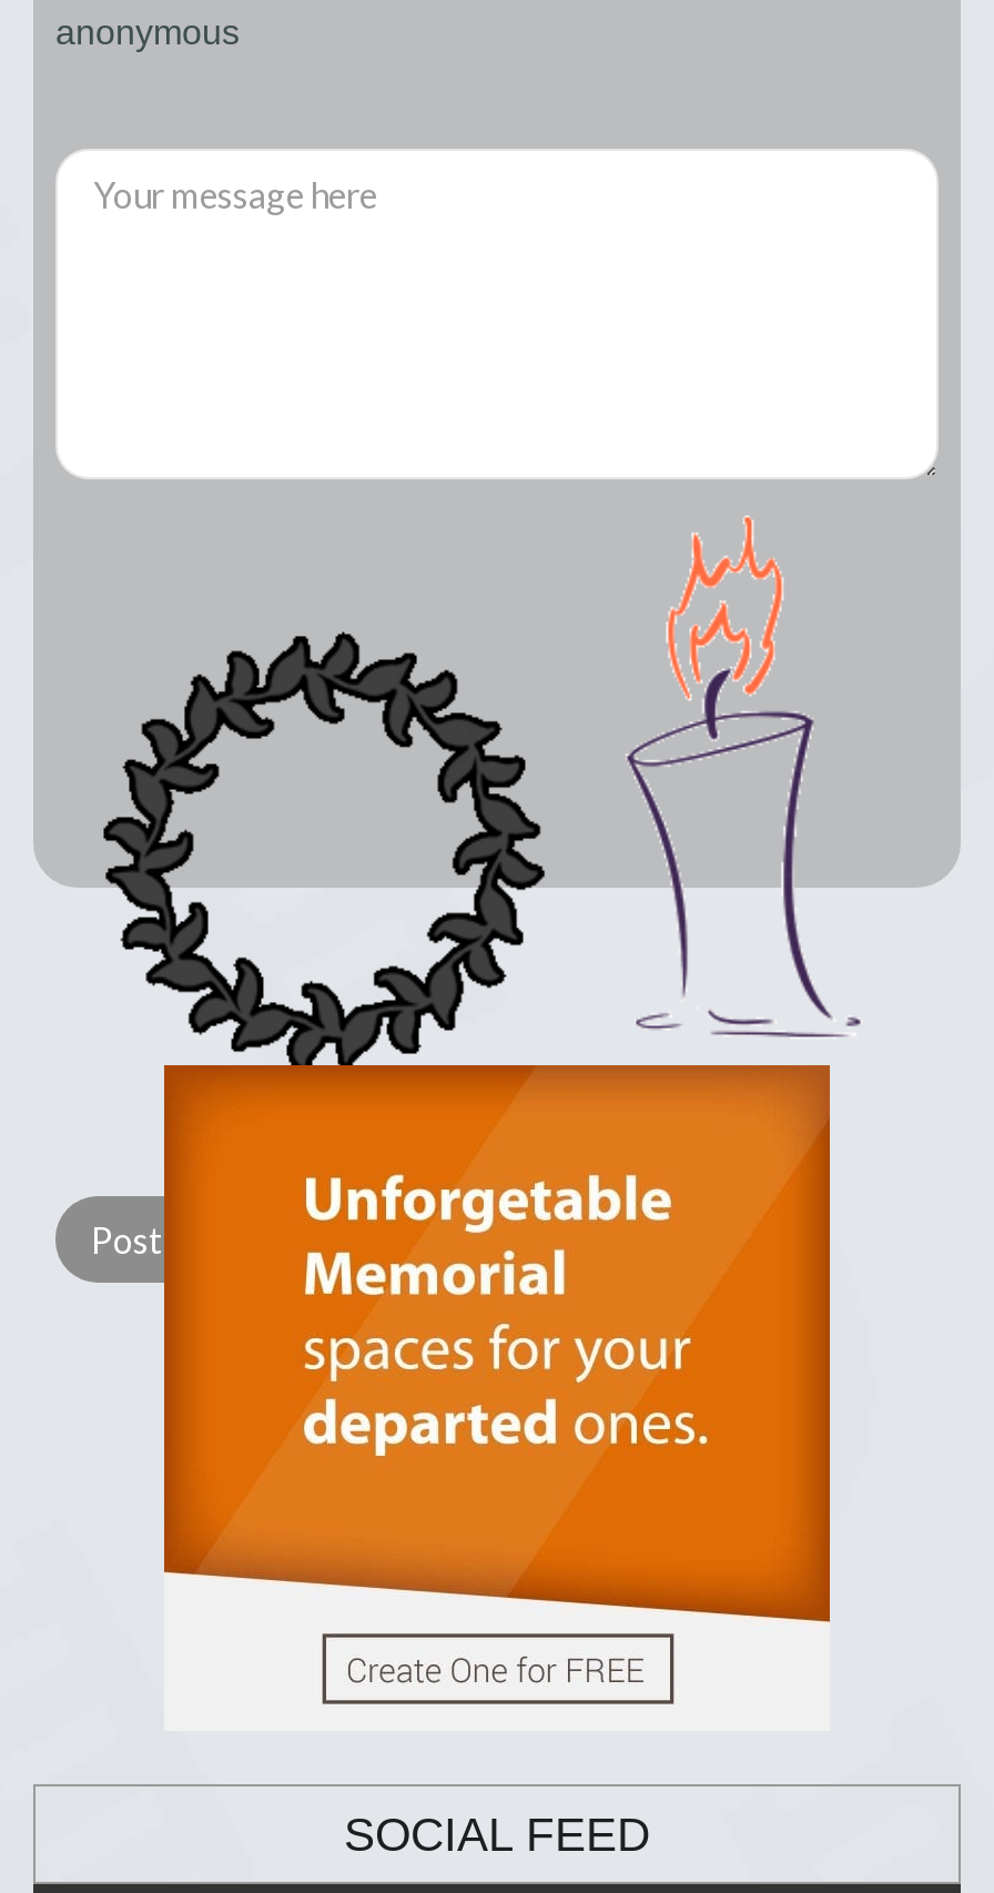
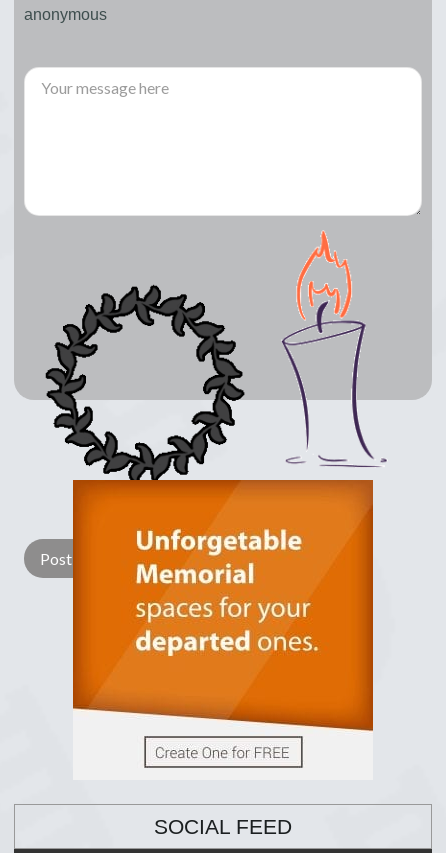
[661,515,783,706] [image] -> [296,231,352,320] [image]

